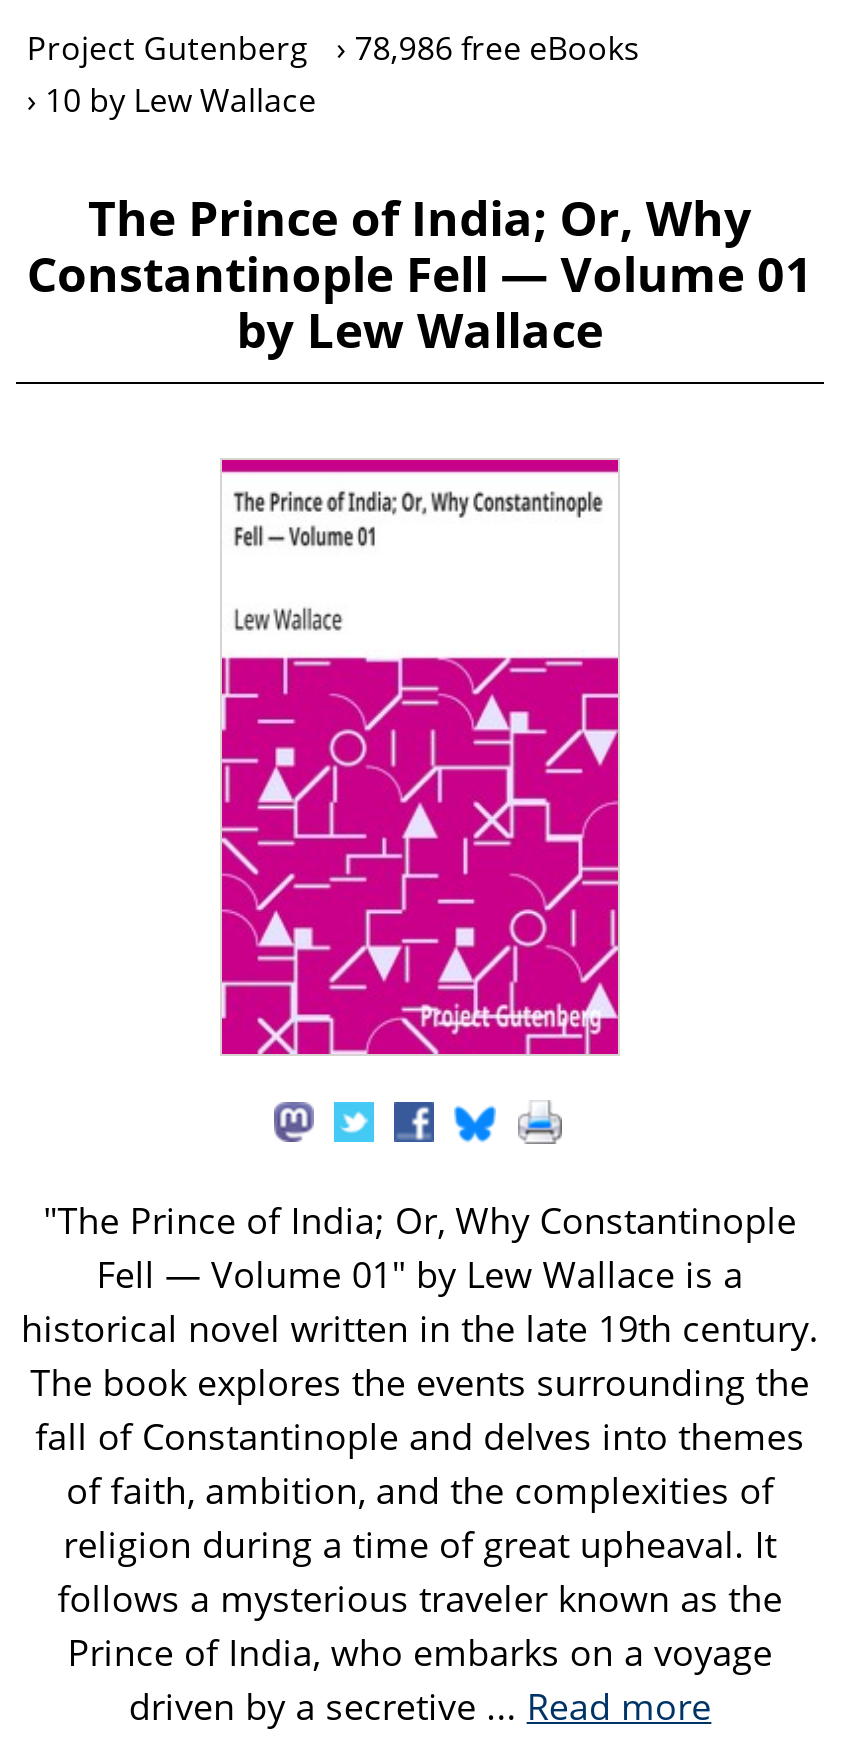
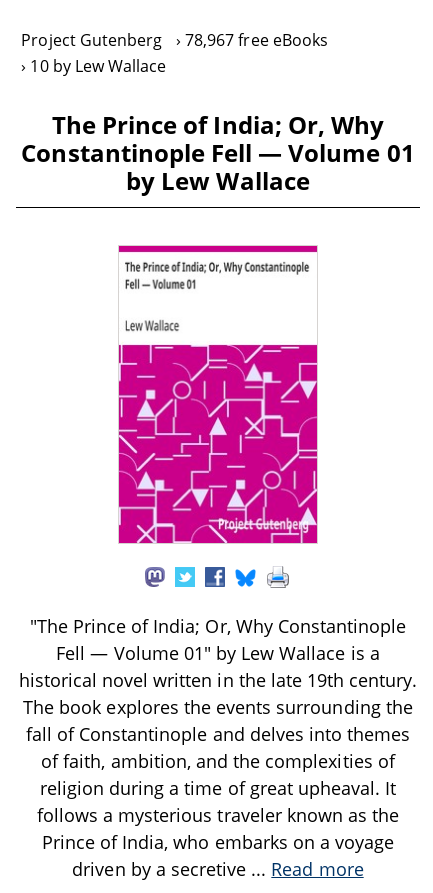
[27,26,640,70] Project Gutenberg 78,986 free eBooks -> [21,29,328,51] Project Gutenberg 78,967 free eBooks

